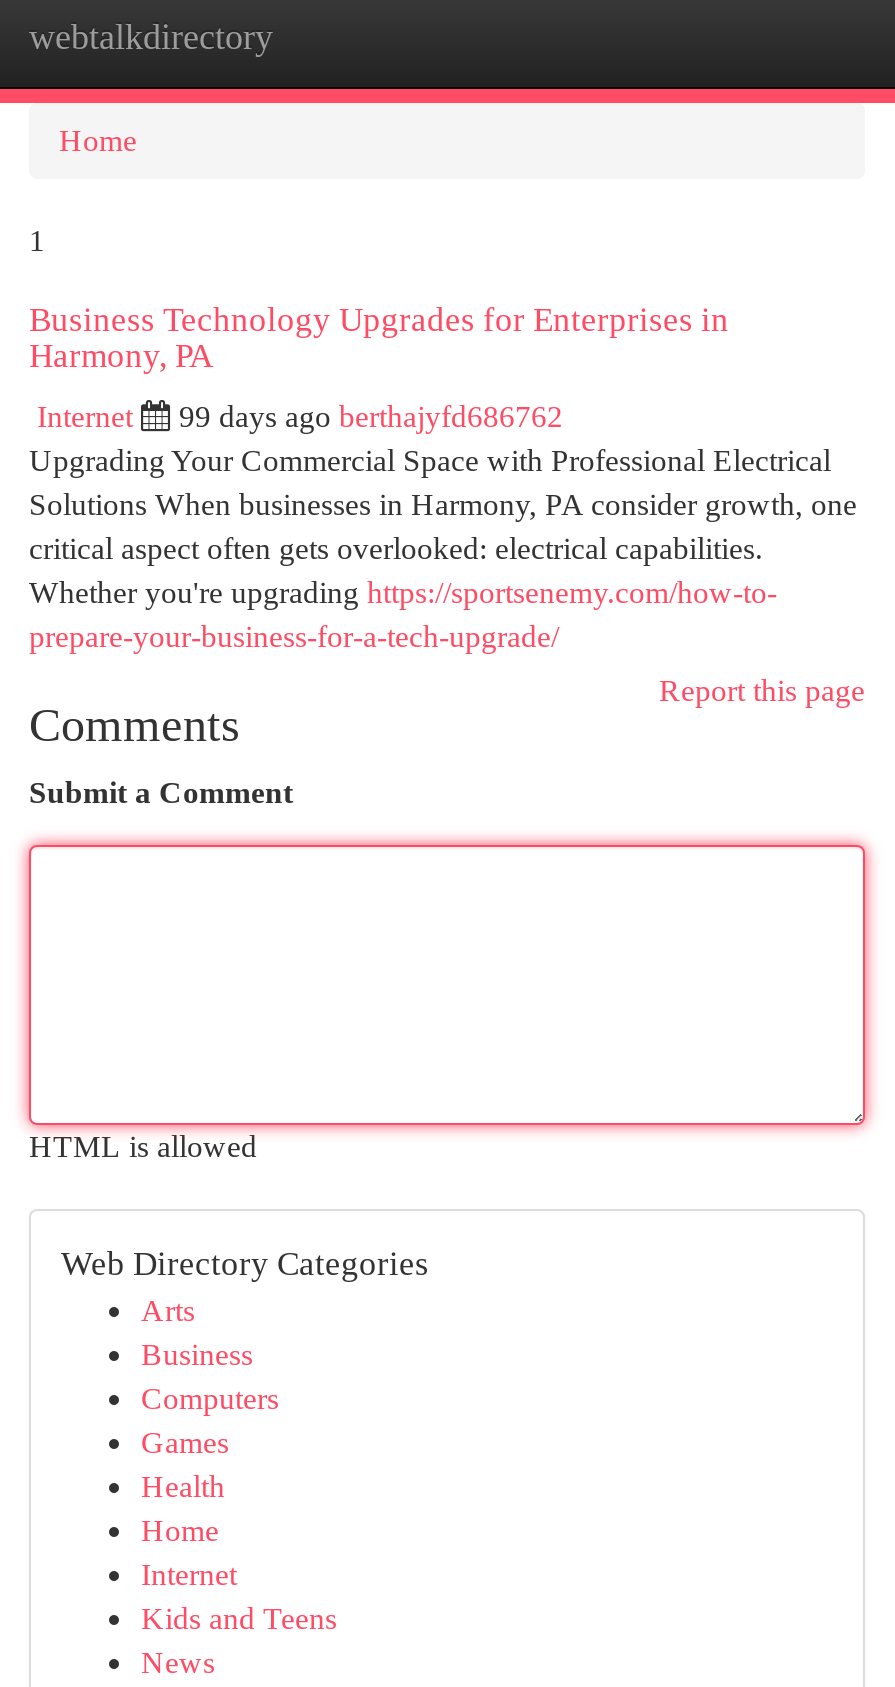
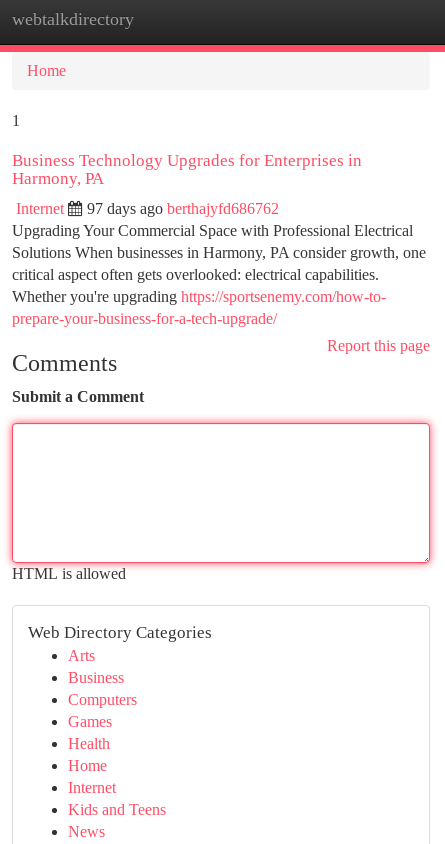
[179,399,563,433] 99 days ago berthajyfd686762 -> [87,200,279,217] 97 days ago berthajyfd686762

